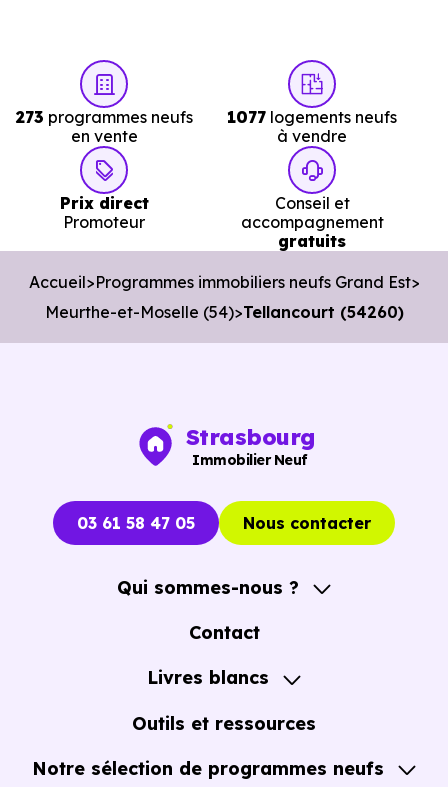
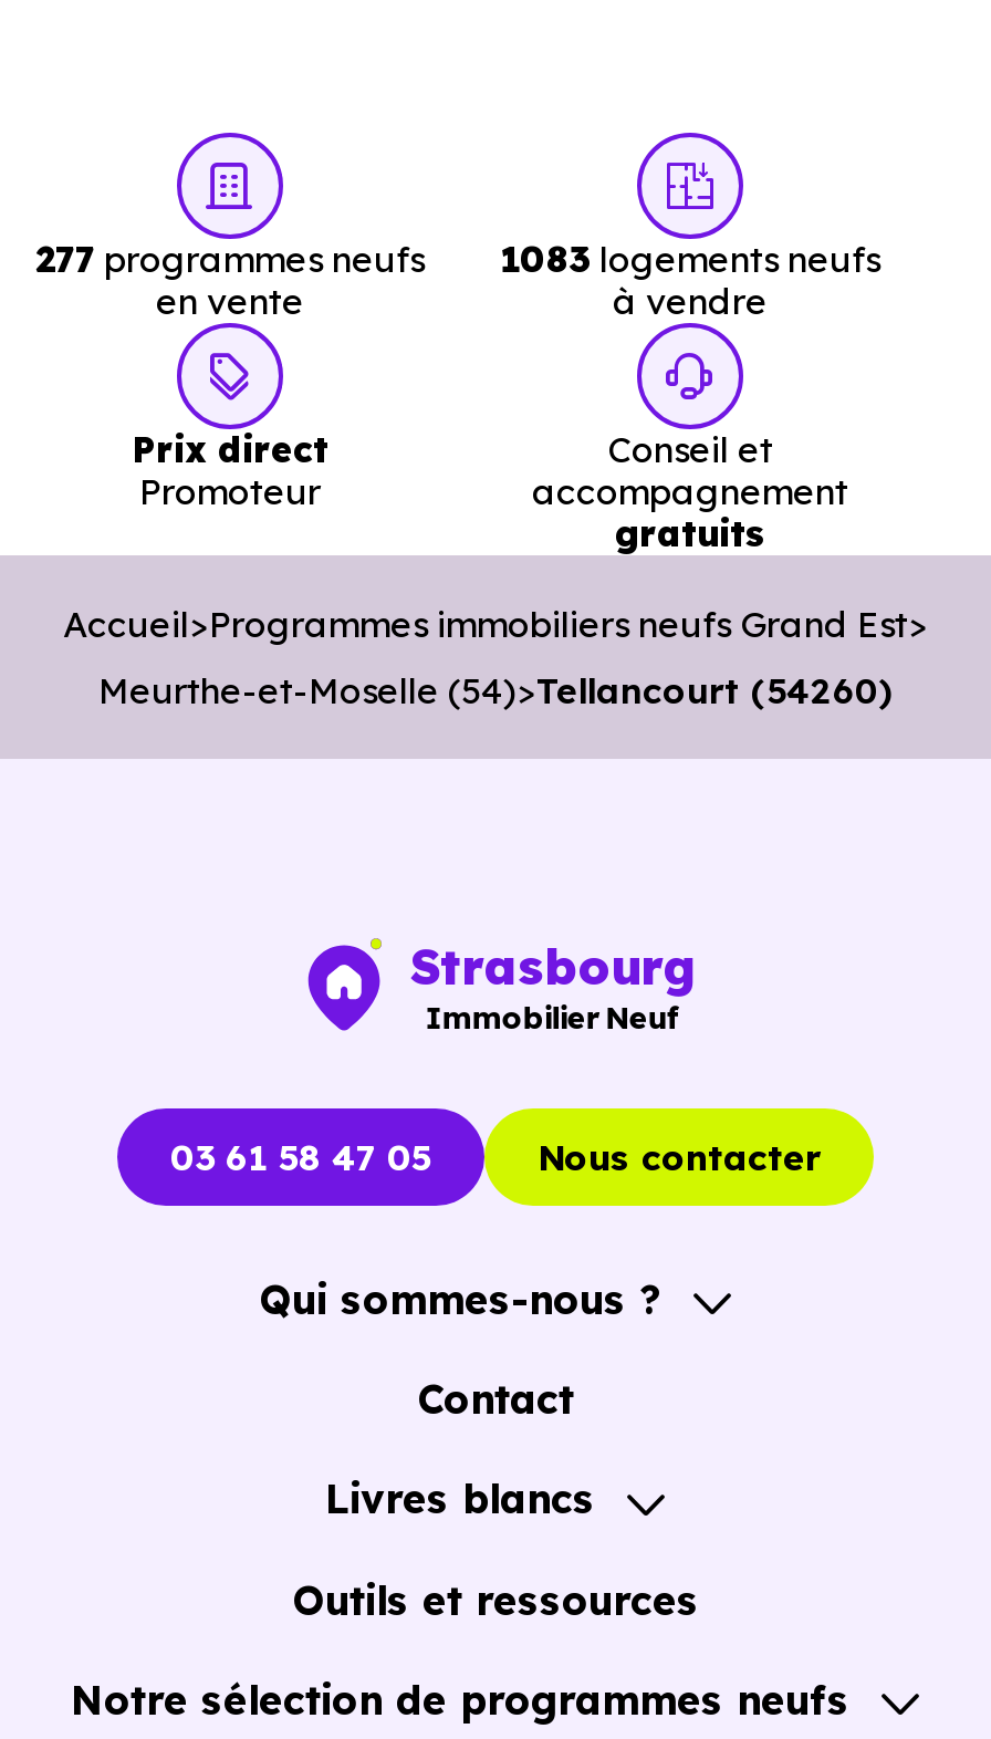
[15,107,192,127] 273 programmes neufs -> [35,237,425,281] 277 programmes neufs
[227,107,397,127] 1077 logements neufs -> [500,237,880,281] 1083 logements neufs

